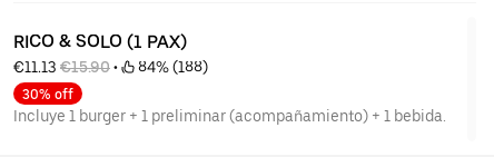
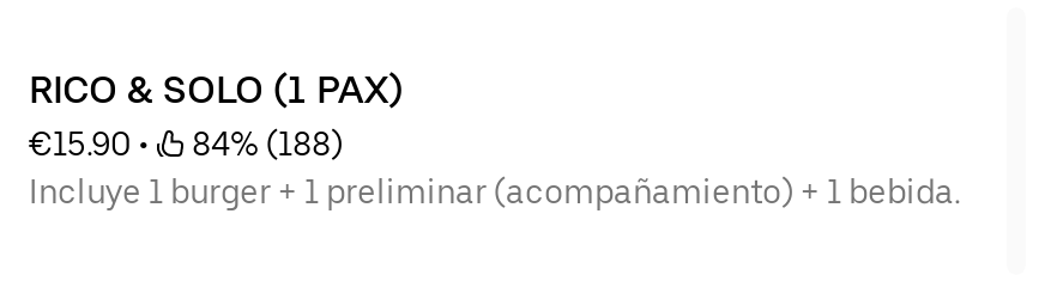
[13,58,208,76] €11.13 €15.90 • 84% (188) -> [29,125,343,164] €15.90 • 84% (188)
[22,87,73,102] 30% off -> none

